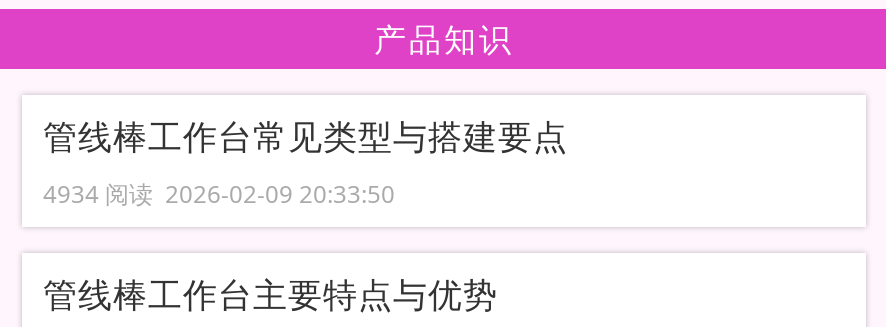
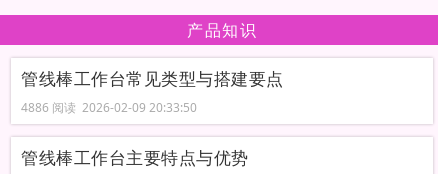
[43,178,395,212] 4934 阅读 2026-02-09 20:33:50 -> [21,99,197,116] 4886 阅读 2026-02-09 20:33:50

